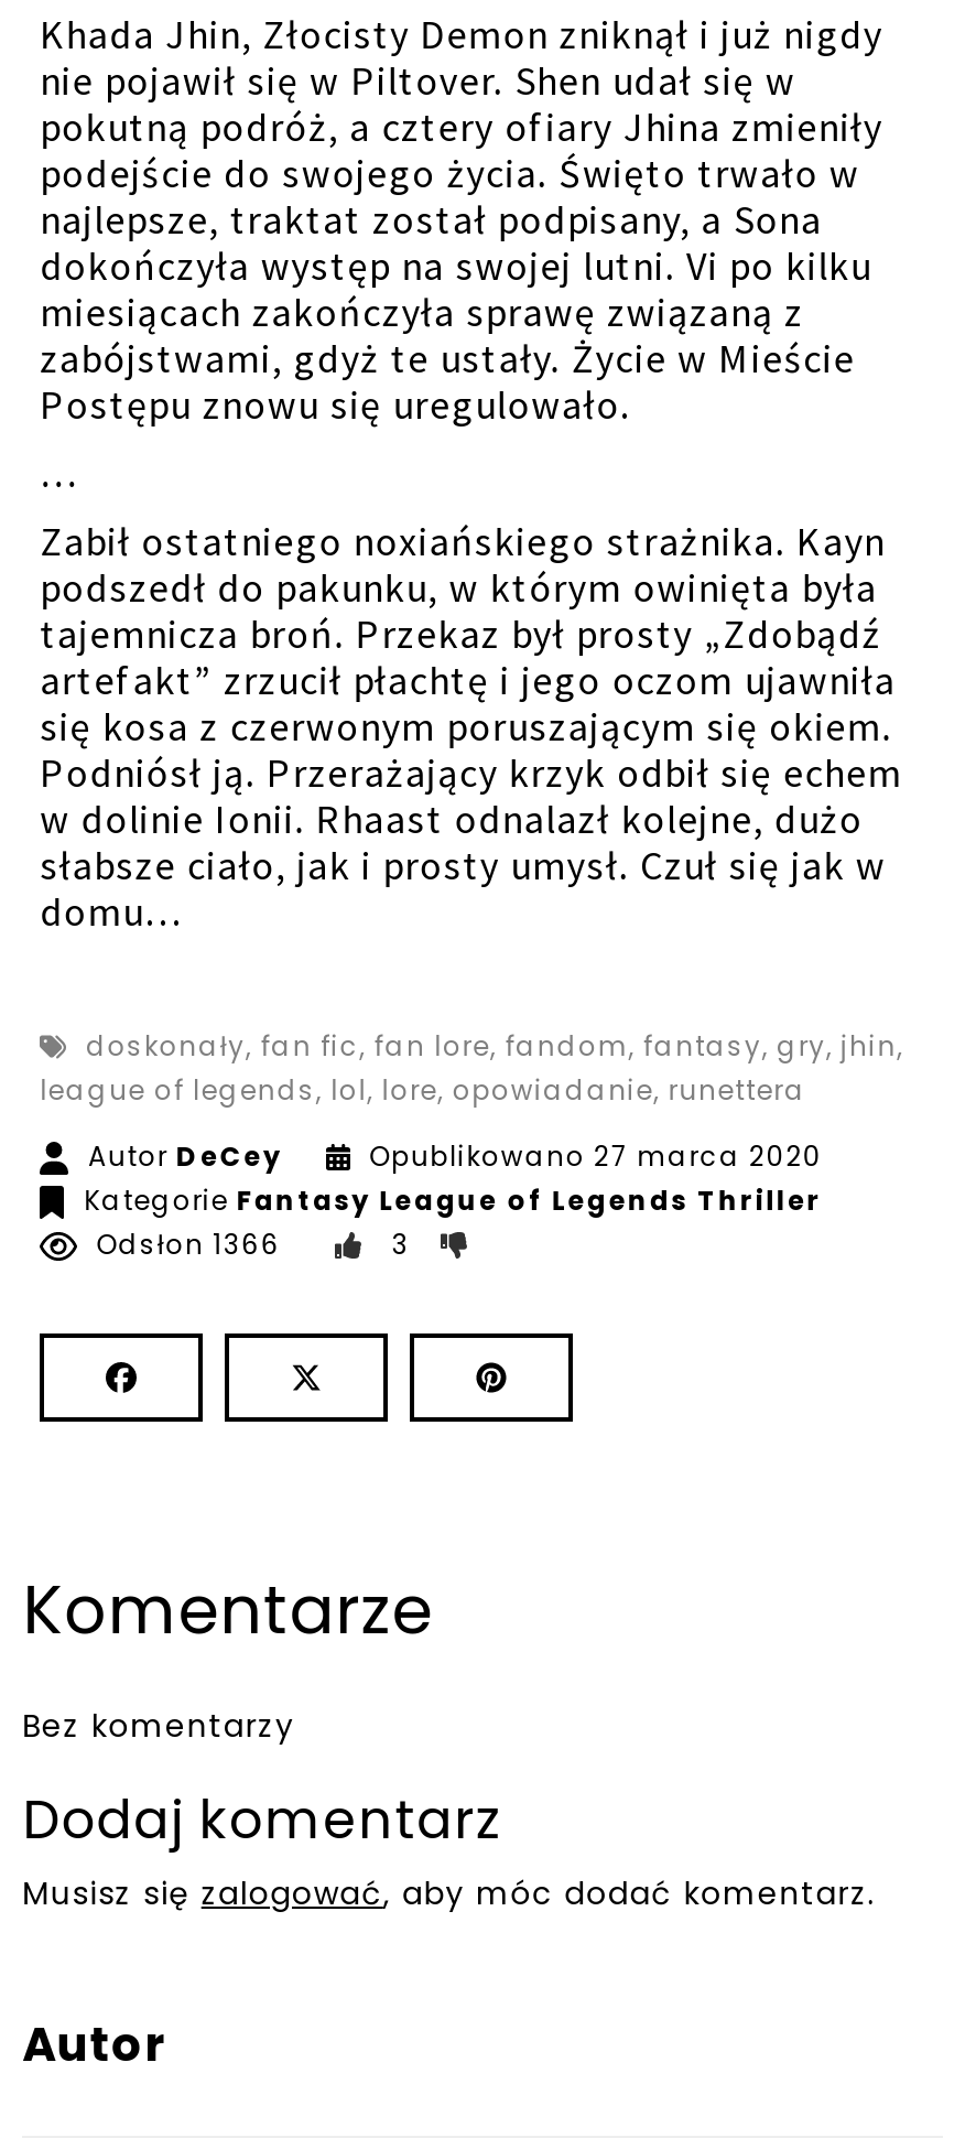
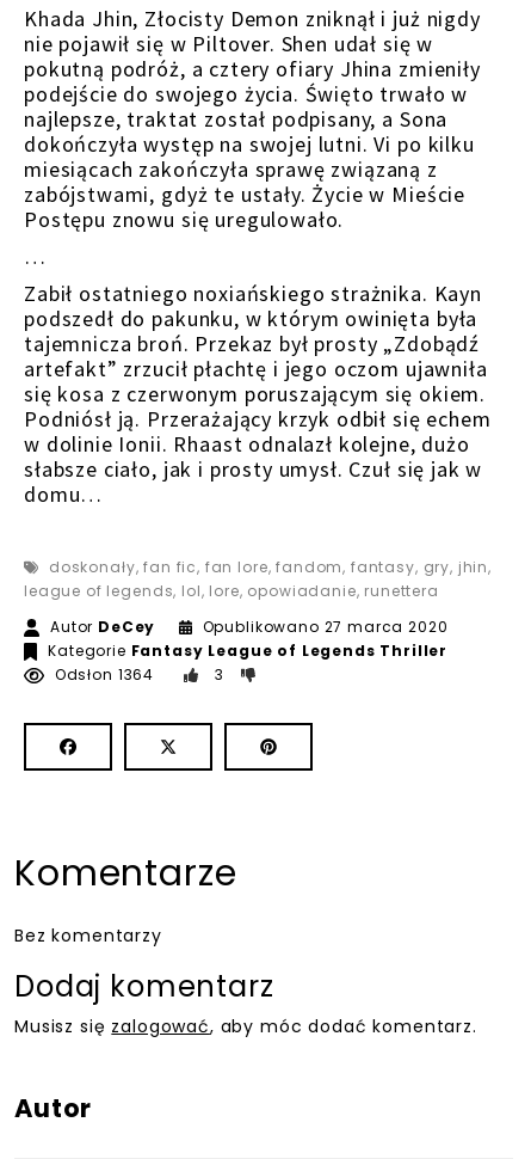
[88,1226,280,1263] Odsłon 1366 -> [50,664,154,685] Odsłon 1364

